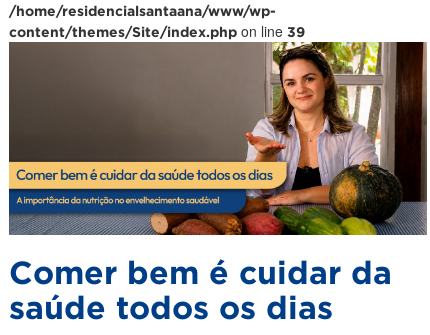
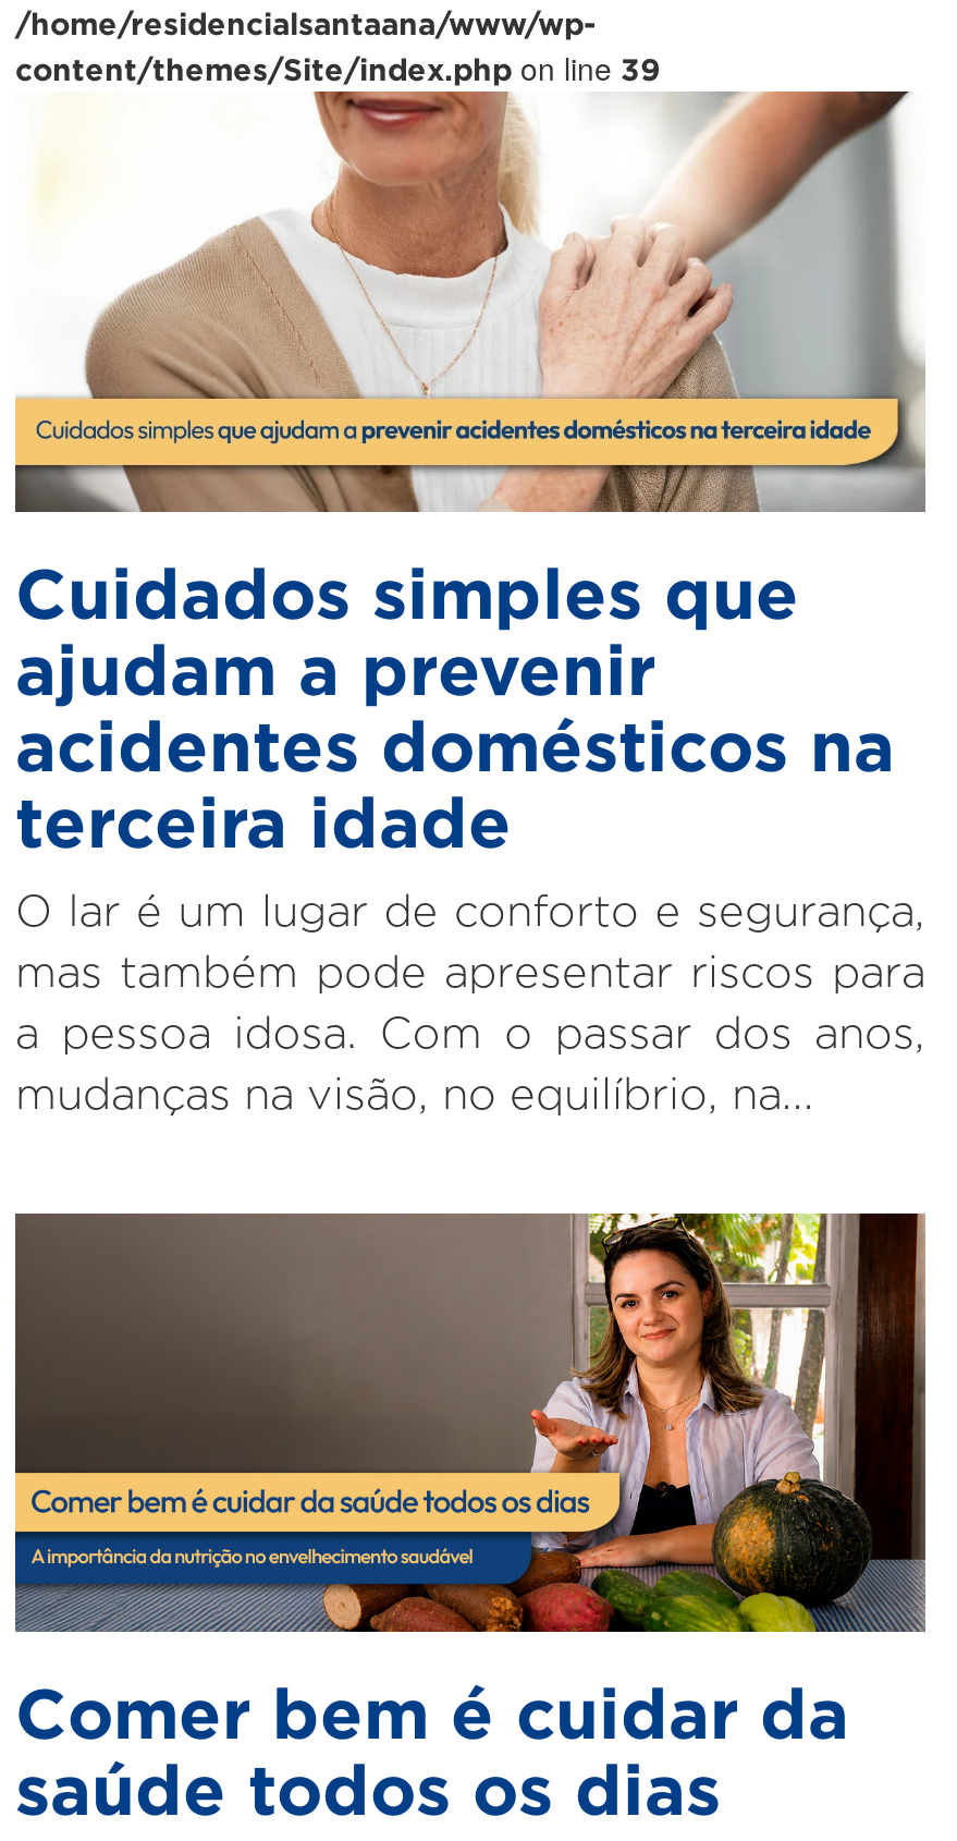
none -> [13,92,925,1117] [image] | Cuidados simples que | ajudam a prevenir | acidentes domésticos na | terceira idade | O lar é um lugar de conforto e segurança, | mas também pode apresentar riscos para | a pessoa idosa. Com o passar dos anos, | mudanças na visão, no equilíbrio, na...

